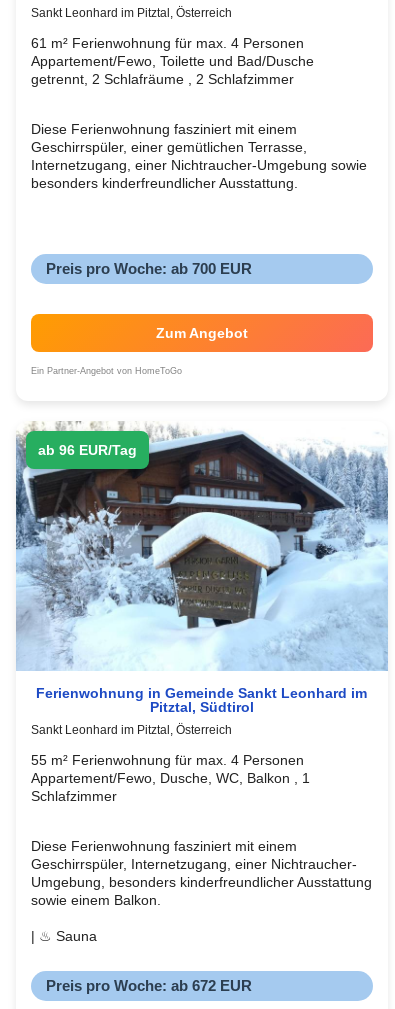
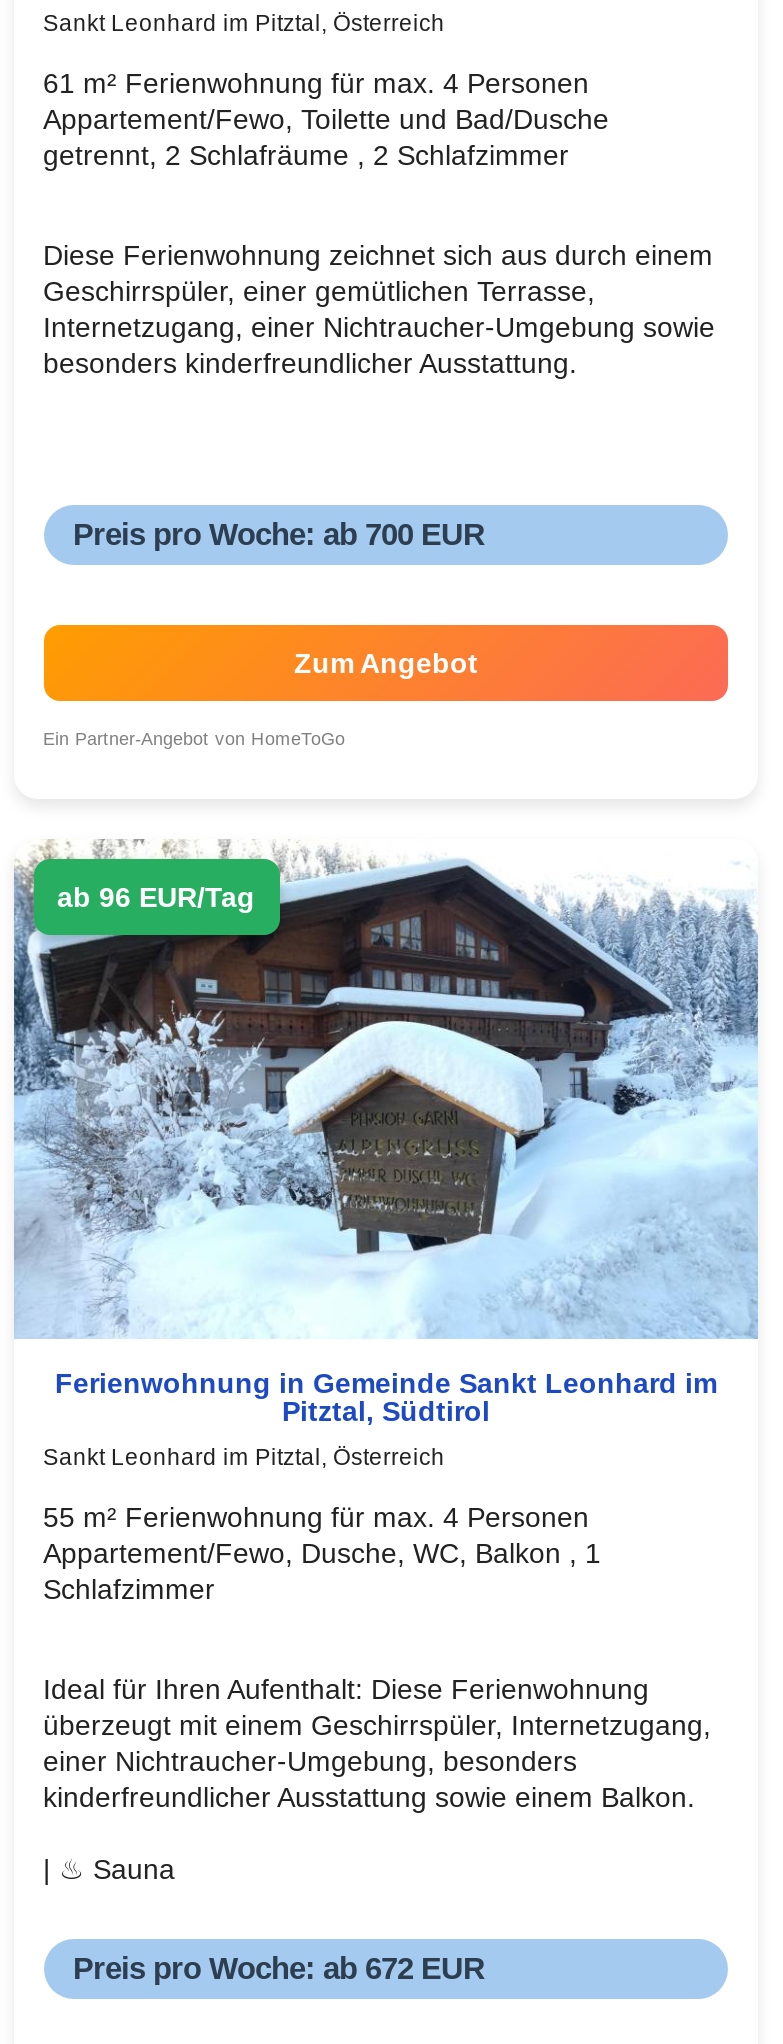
[30,121,296,137] Diese Ferienwohnung fasziniert mit einem -> [43,239,713,271] Diese Ferienwohnung zeichnet sich aus durch einem
[30,838,371,908] Diese Ferienwohnung fasziniert mit einem | Geschirrspüler, Internetzugang, einer Nichtraucher- | Umgebung, besonders kinderfreundlicher Ausstattung | sowie einem Balkon. -> [43,1673,711,1813] Ideal für Ihren Aufenthalt: Diese Ferienwohnung | überzeugt mit einem Geschirrspüler, Internetzugang, | einer Nichtraucher-Umgebung, besonders | kinderfreundlicher Ausstattung sowie einem Balkon.

